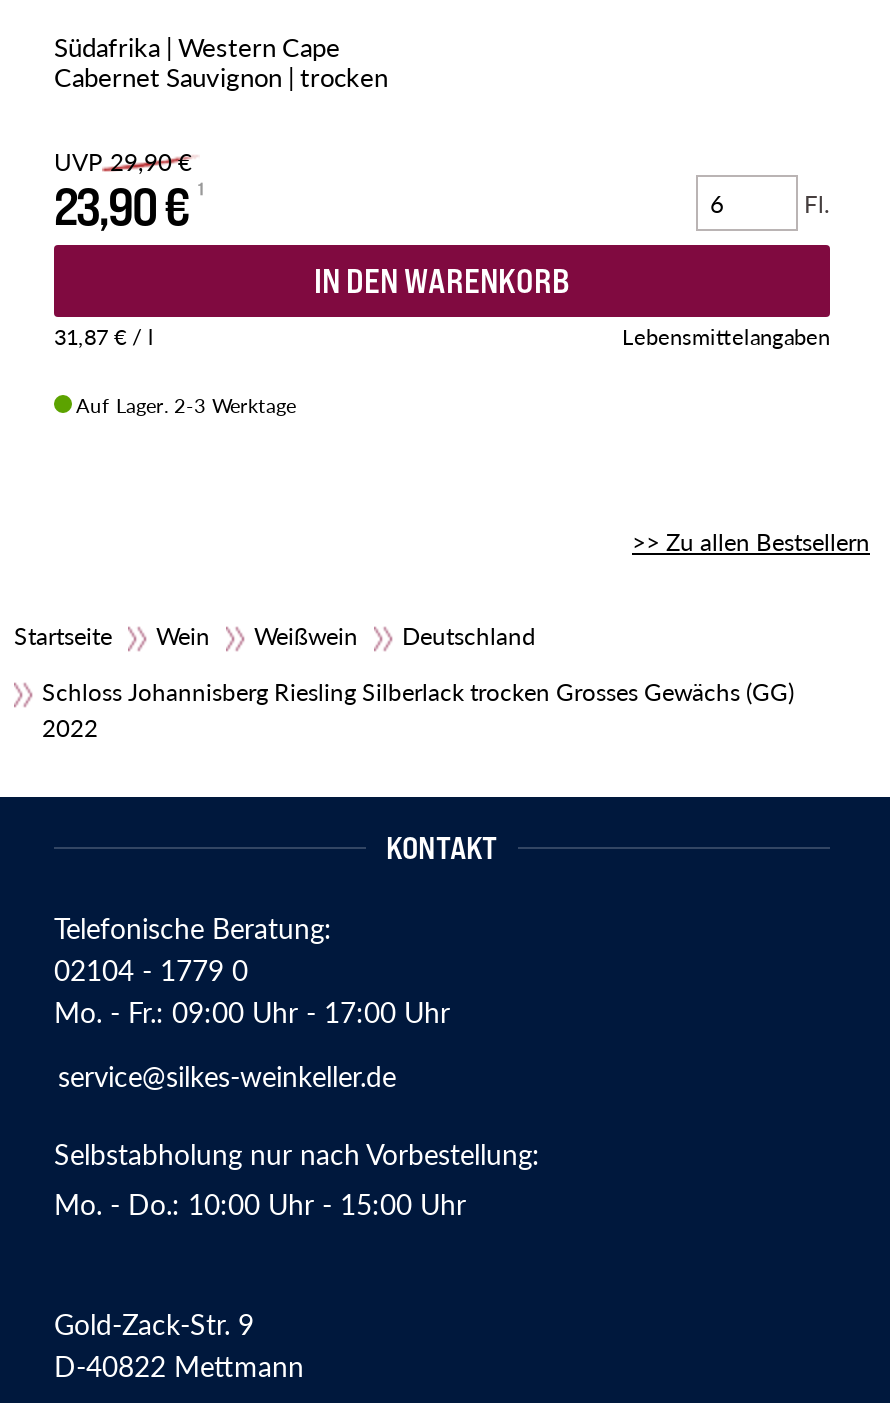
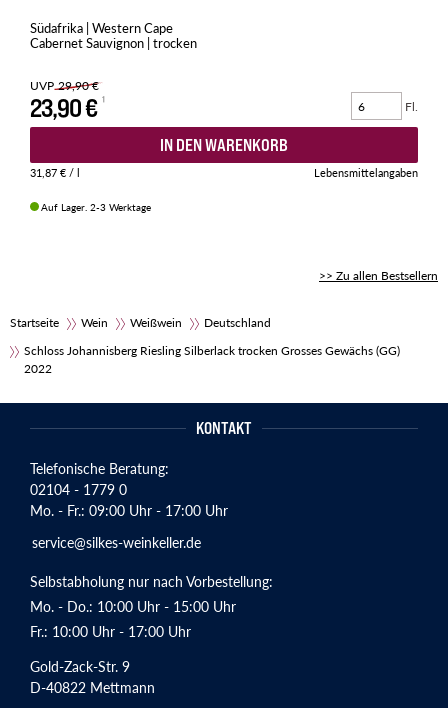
none -> [30,621,191,641] Fr.: 10:00 Uhr - 17:00 Uhr

